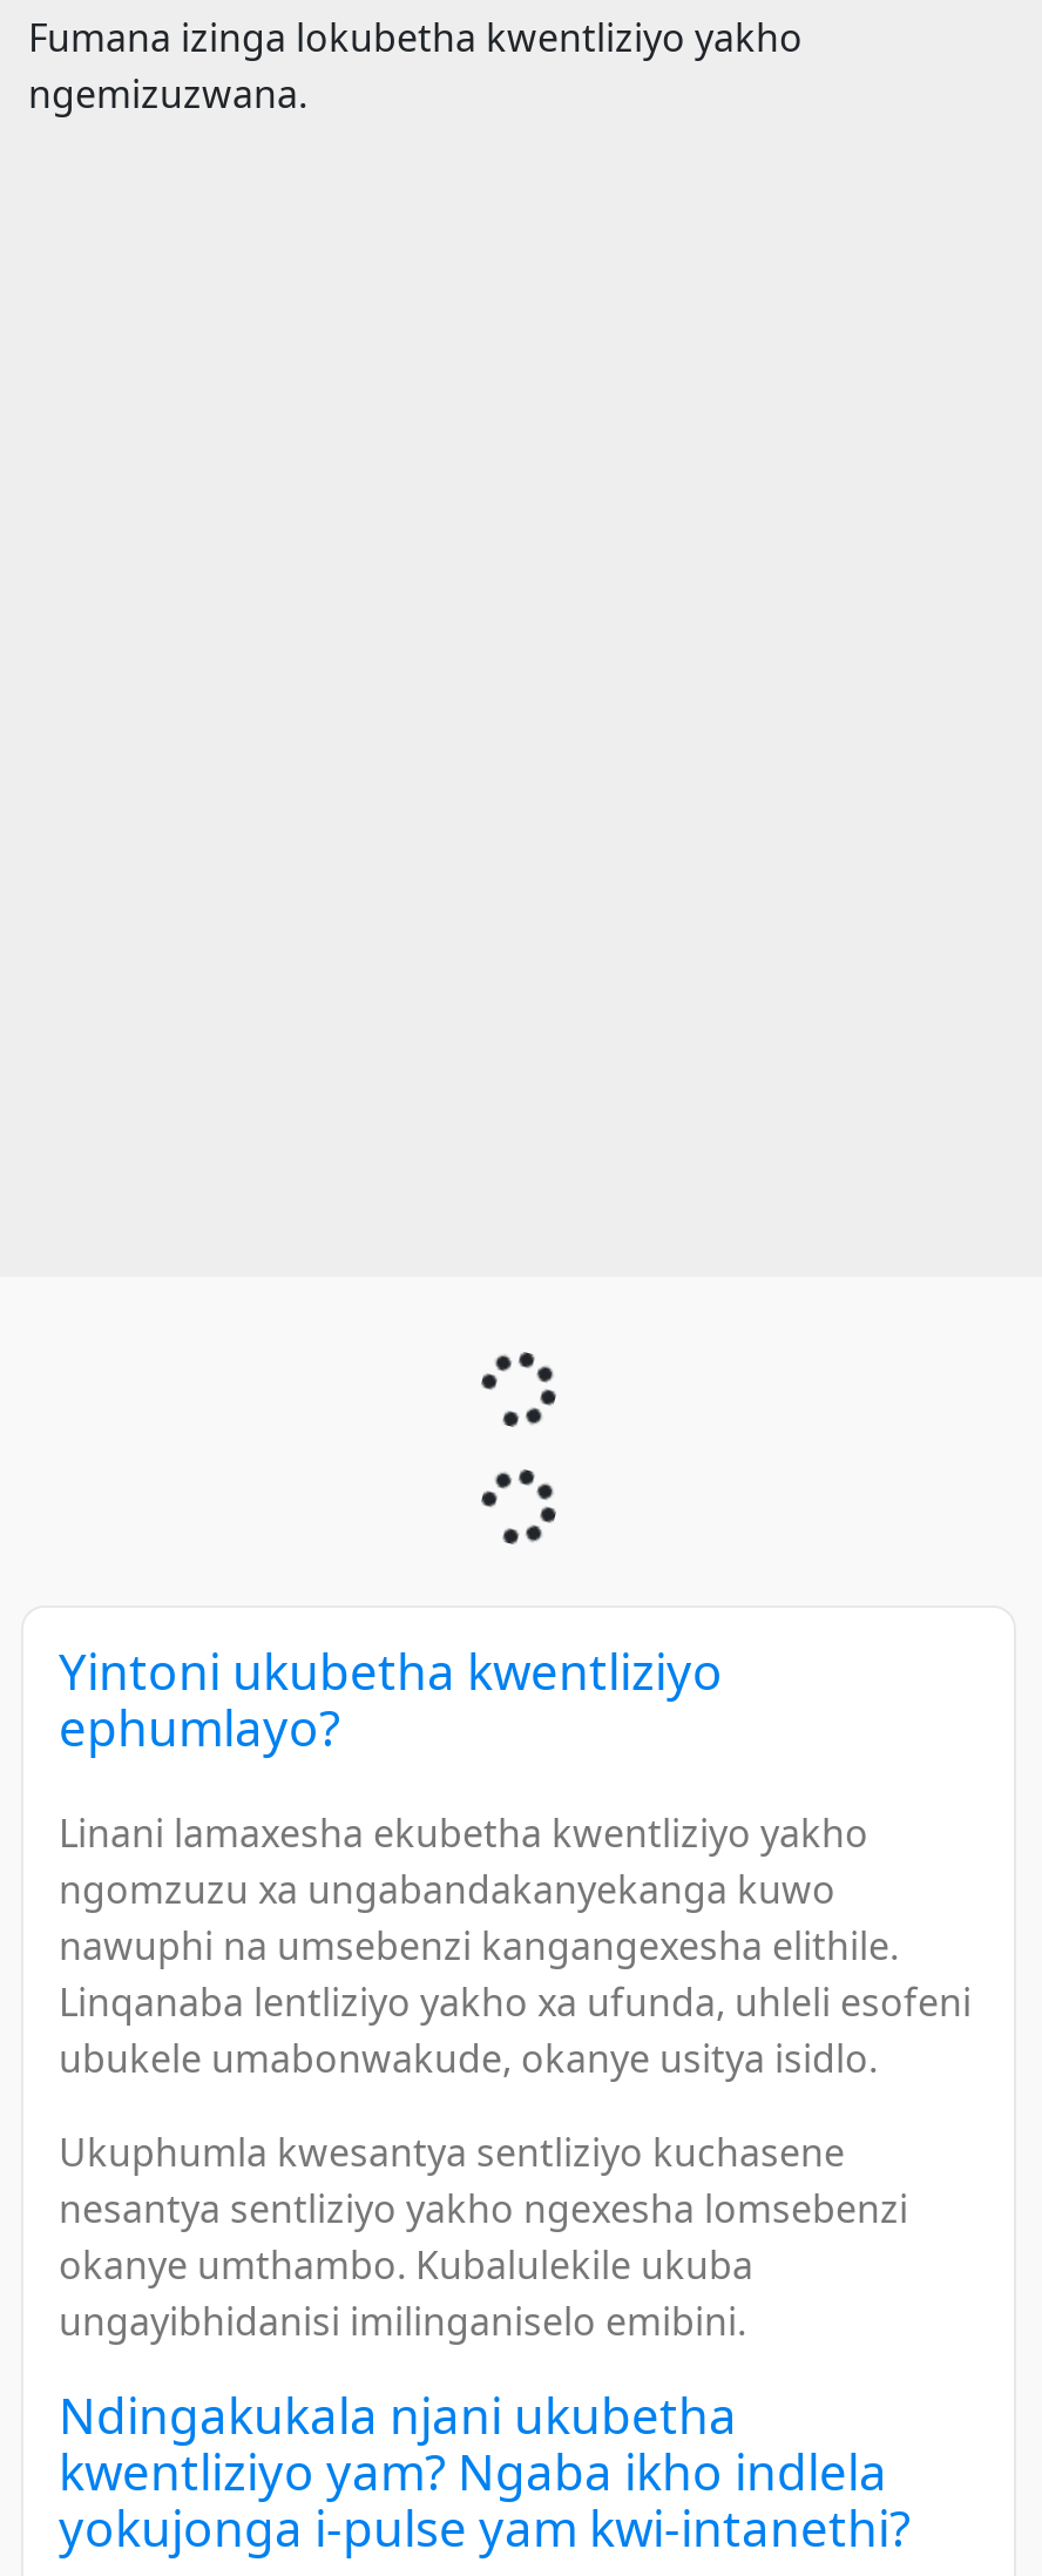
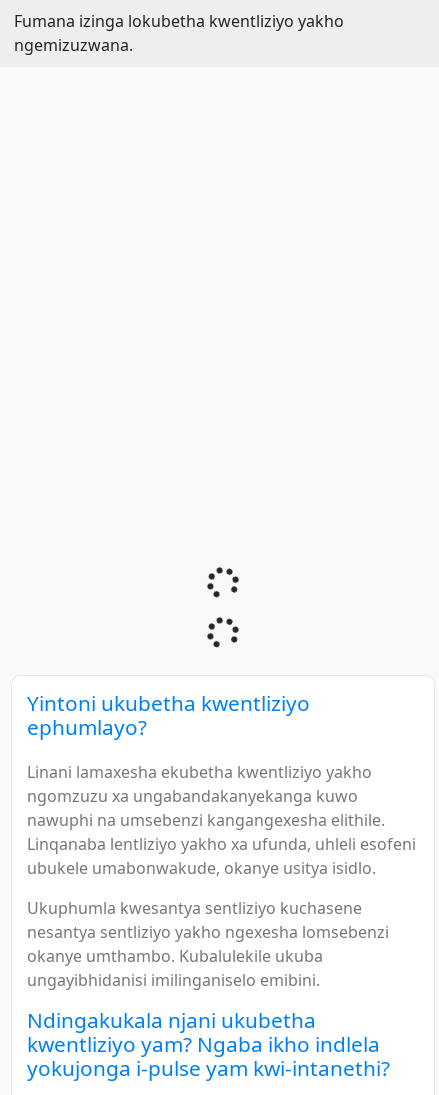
[479,1350,559,1429] [image] -> [206,566,240,598] [image]
[479,1467,559,1547] [image] -> [206,616,240,648] [image]

